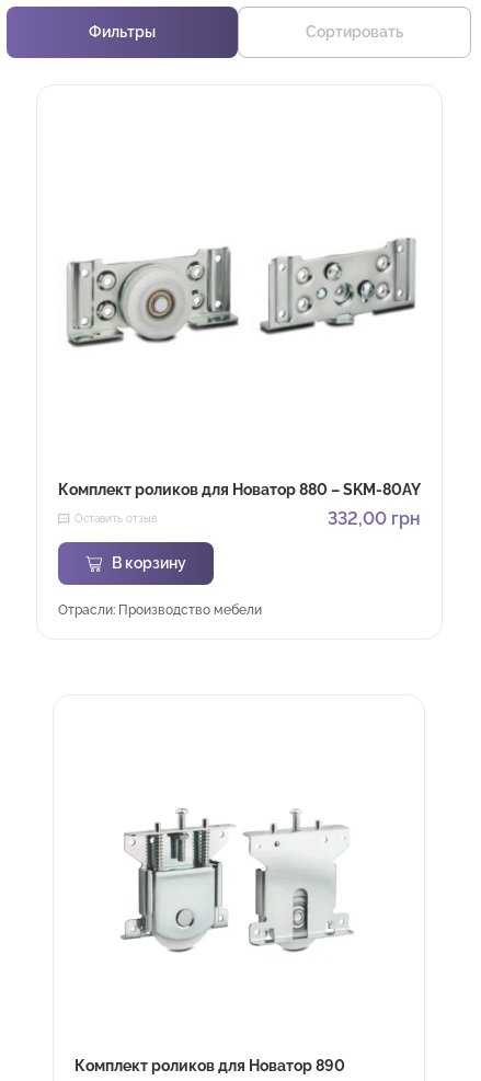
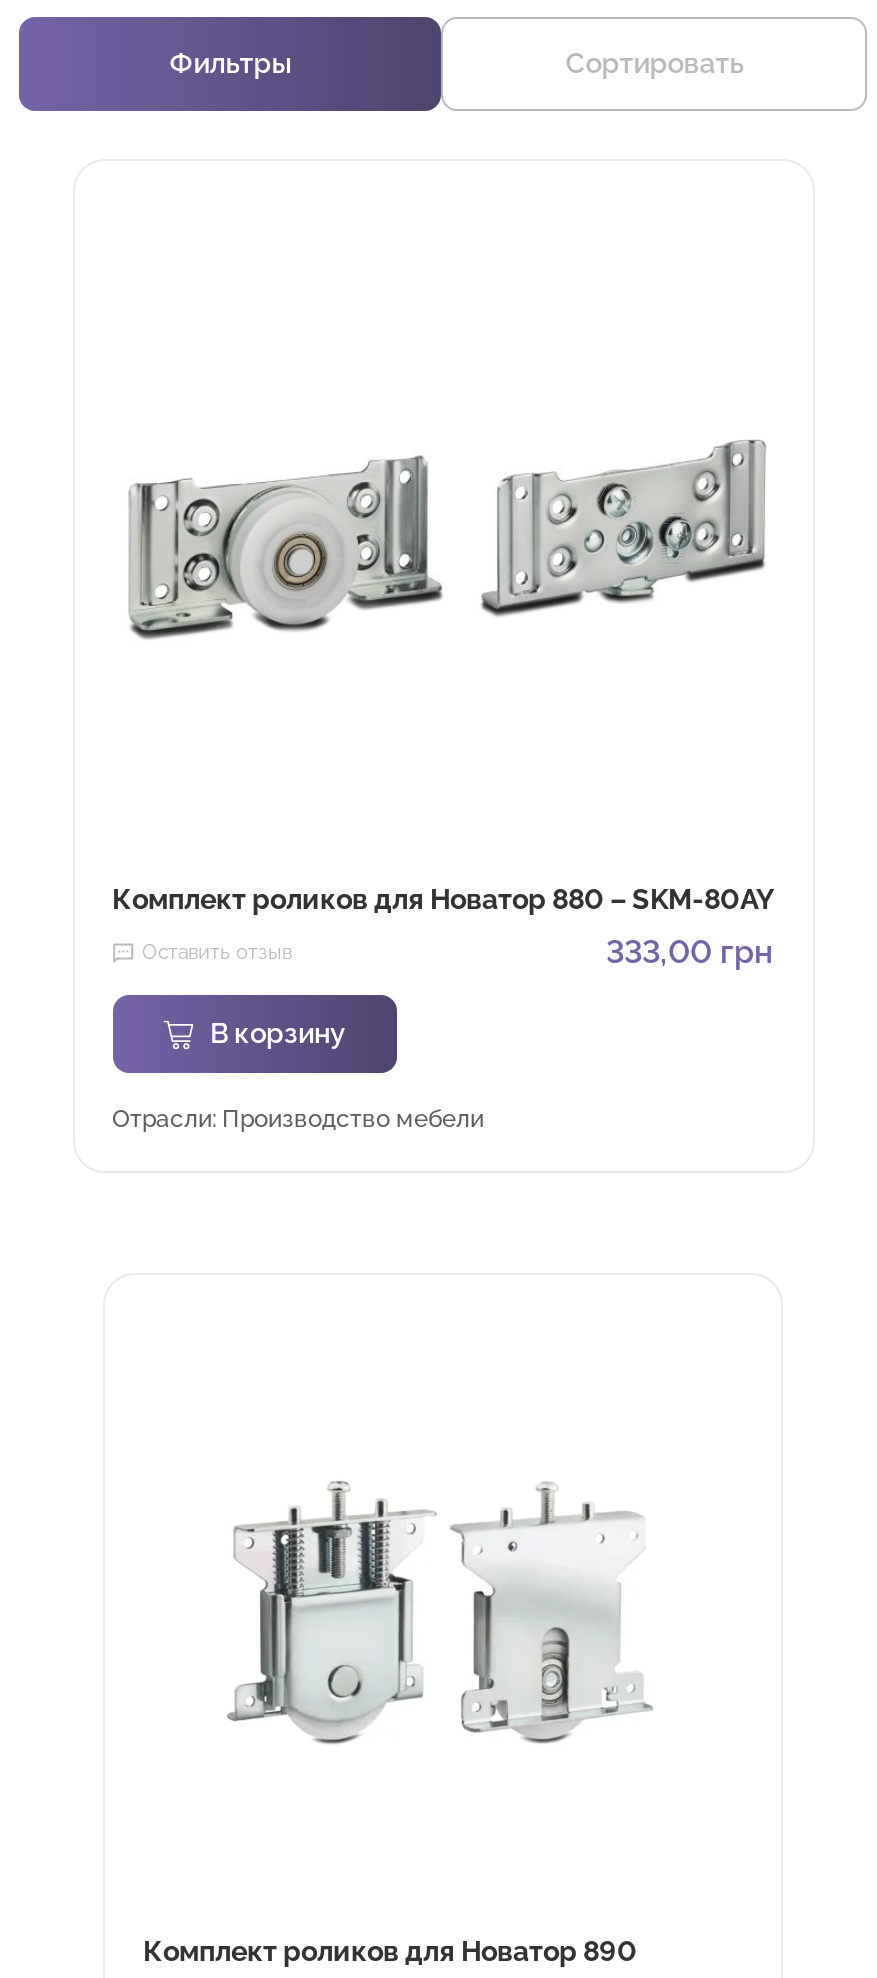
[327,508,420,529] 332,00 грн -> [606,933,774,971] 333,00 грн

